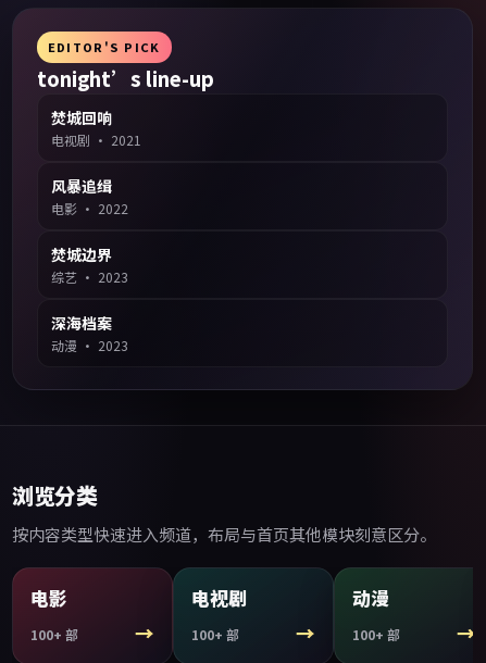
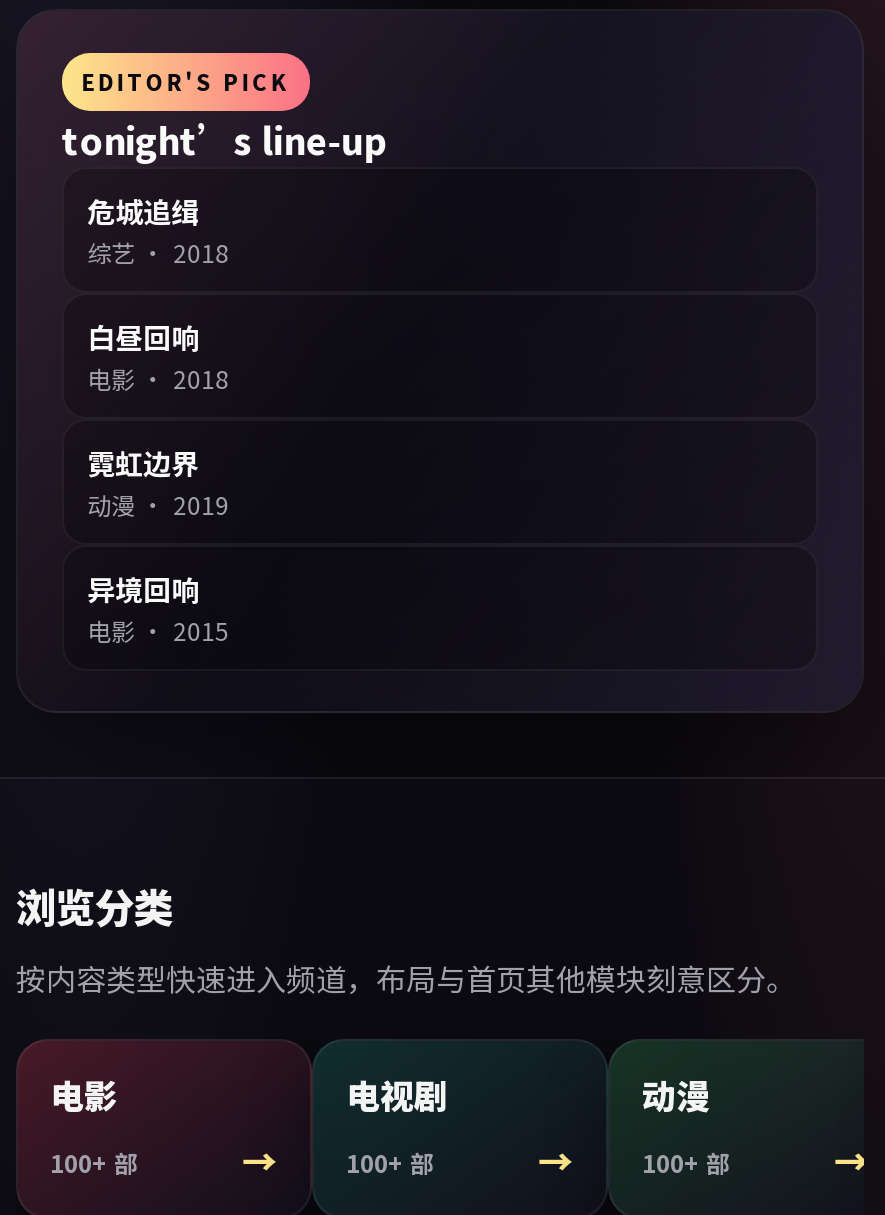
[51,107,141,149] 焚城回响 | 电视剧· 2021 -> [87,192,229,270] 危城追缉 | 综艺· 2018
[51,175,128,218] 风暴追缉 | 电影· 2022 -> [87,318,229,396] 白昼回响 | 电影· 2018
[51,244,128,286] 焚城边界 | 综艺· 2023 -> [87,444,229,522] 霓虹边界 | 动漫· 2019
[51,312,128,355] 深海档案 | 动漫· 2023 -> [87,570,229,648] 异境回响 | 电影· 2015

